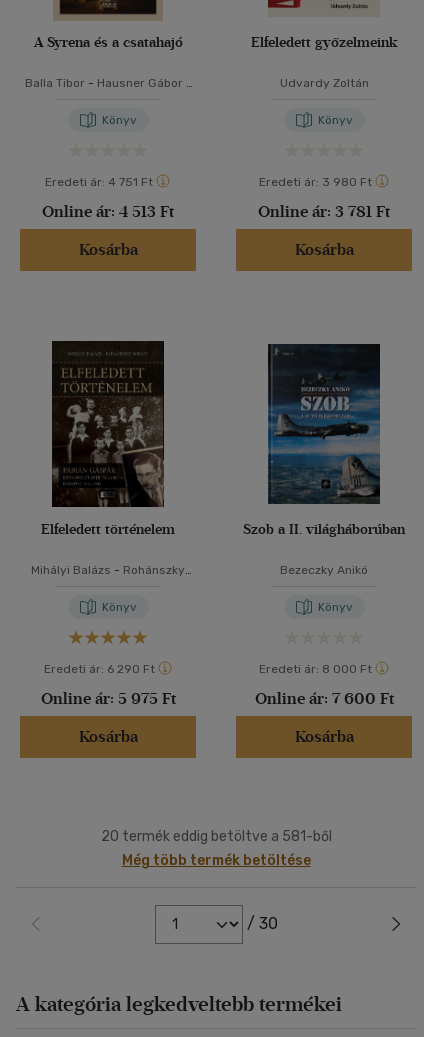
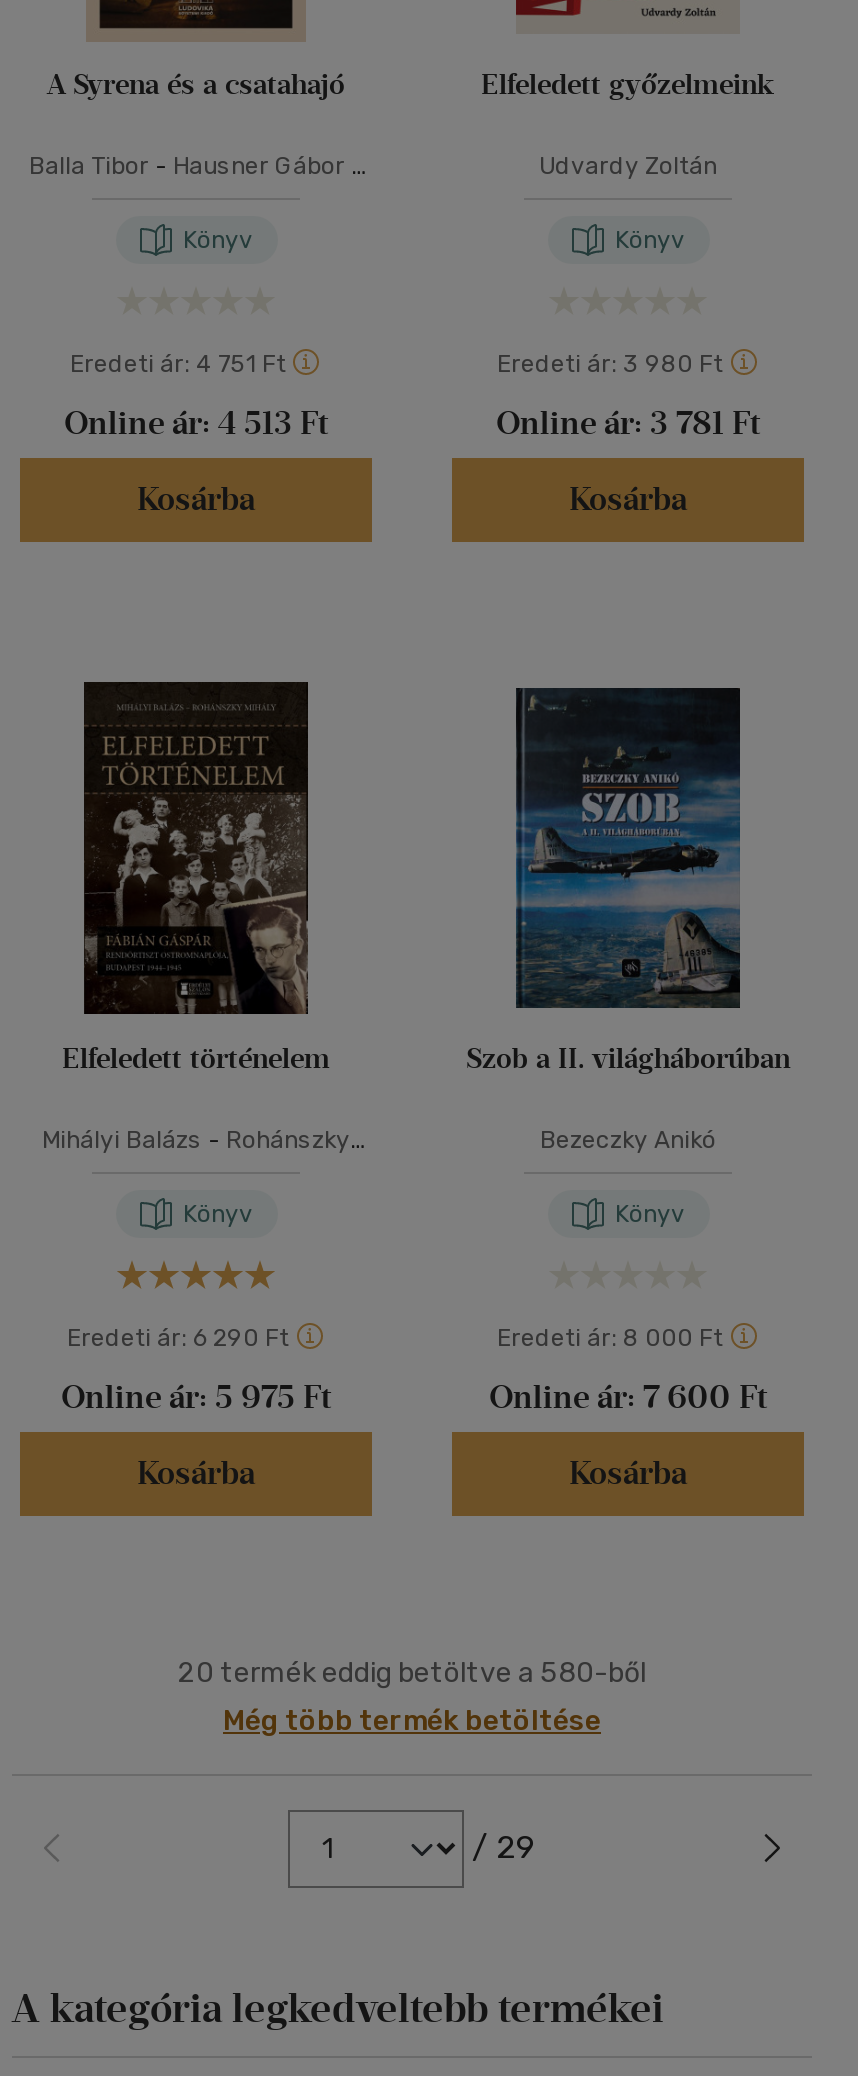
[100,828,331,845] 20 termék eddig betöltve a 581-ből -> [178,1656,646,1690] 20 termék eddig betöltve a 580-ből
[246,914,277,933] / 30 -> [472,1828,536,1866] / 29

